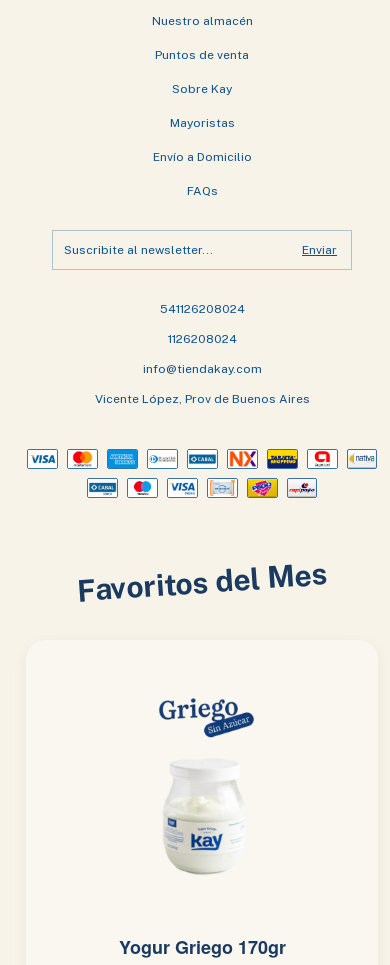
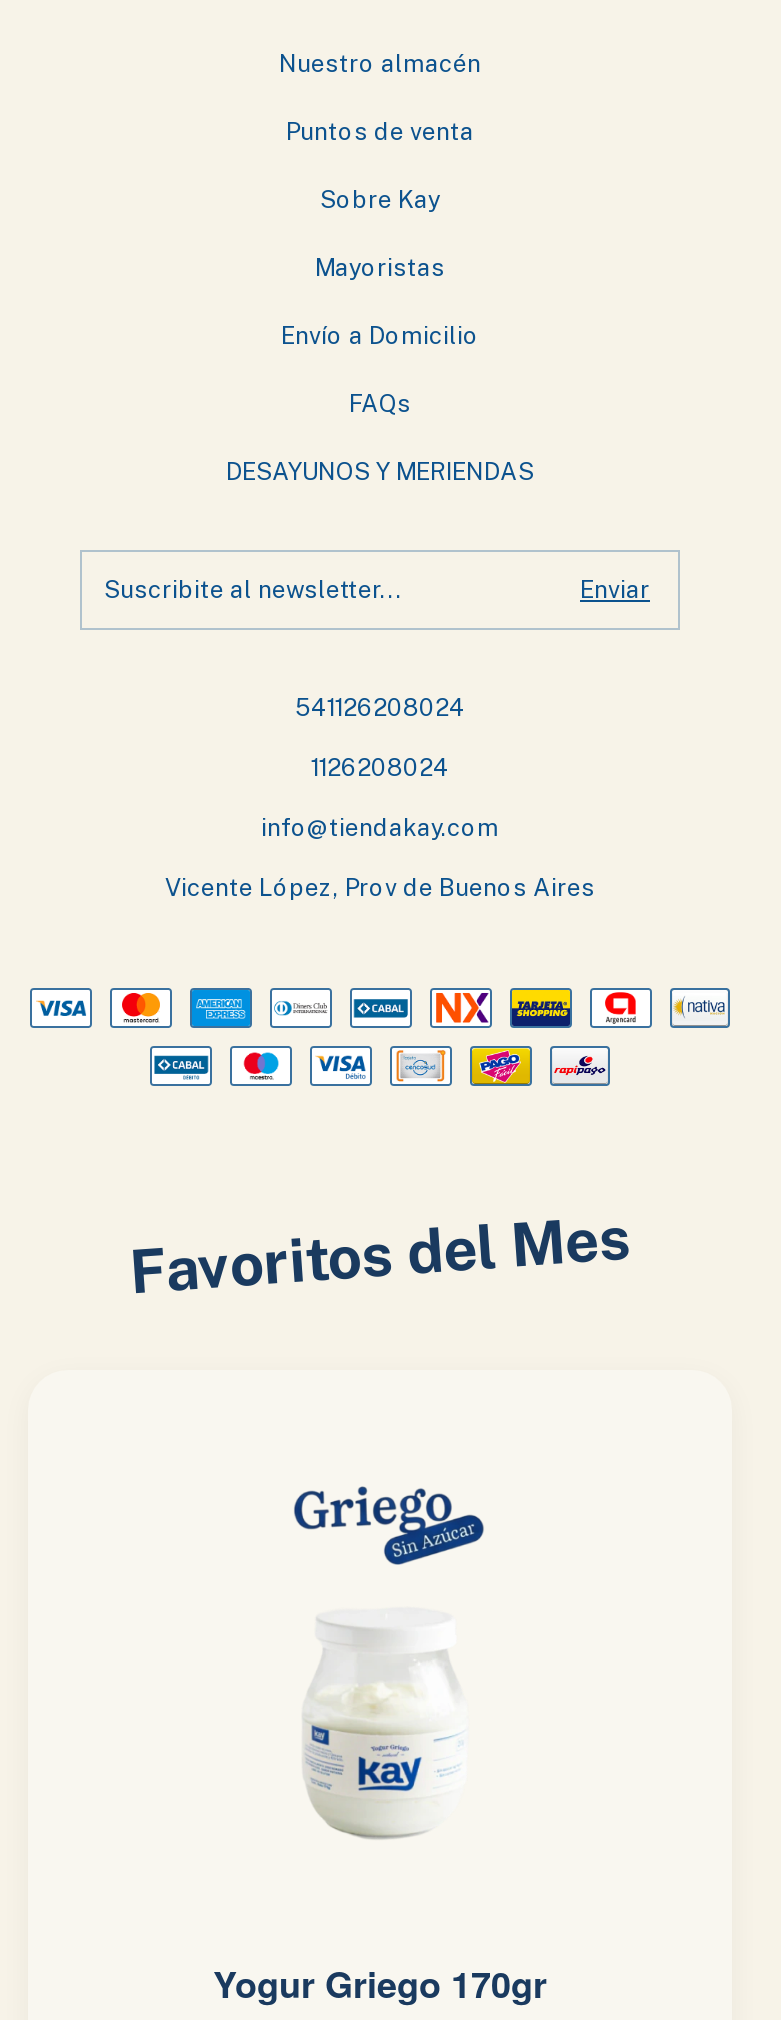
none -> [226,458,534,486] DESAYUNOS Y MERIENDAS

